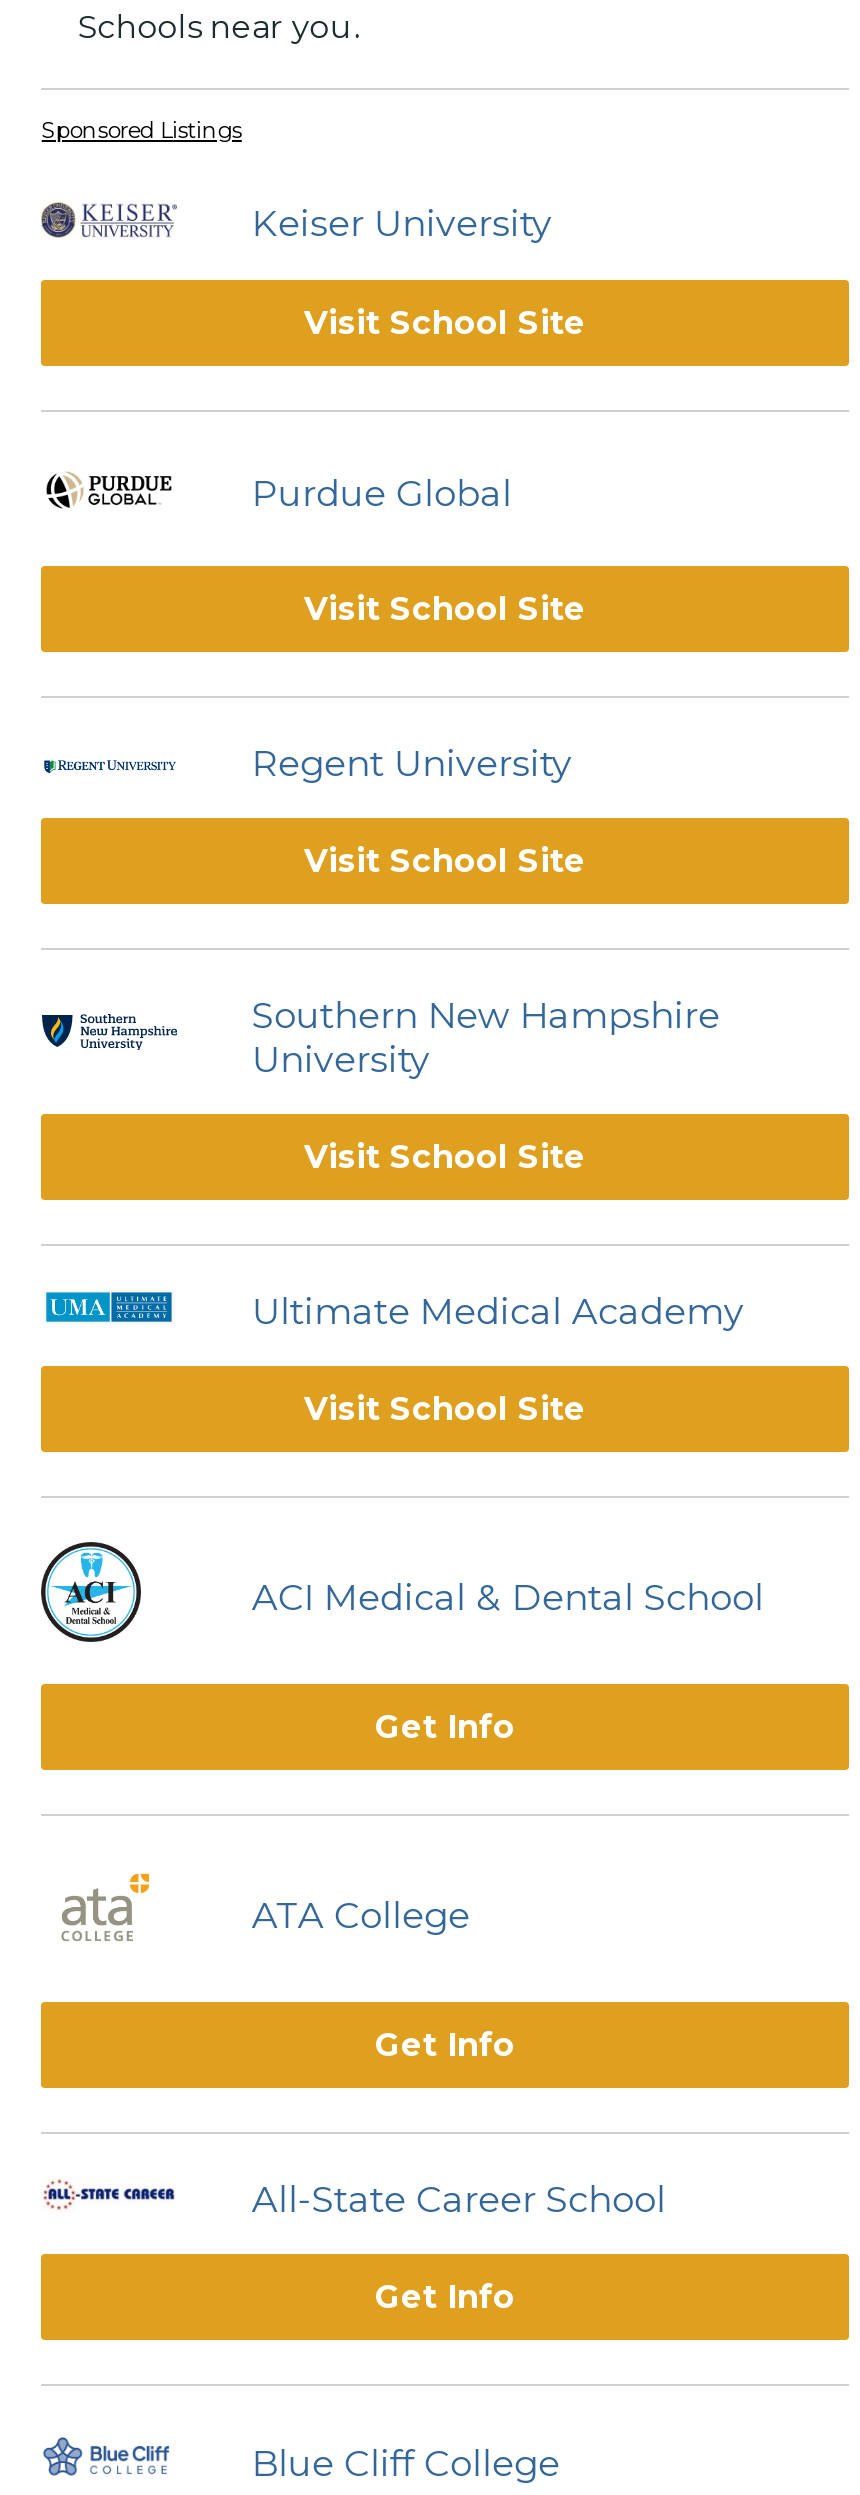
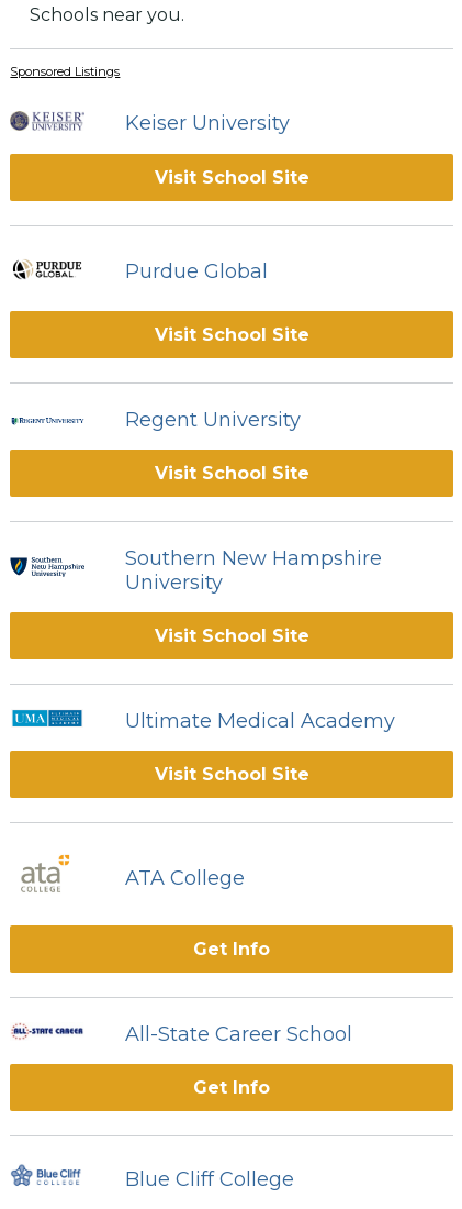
[39,1540,143,1644] [image] -> none
[252,1575,764,1746] ACI Medical & Dental School | Get Info -> none

